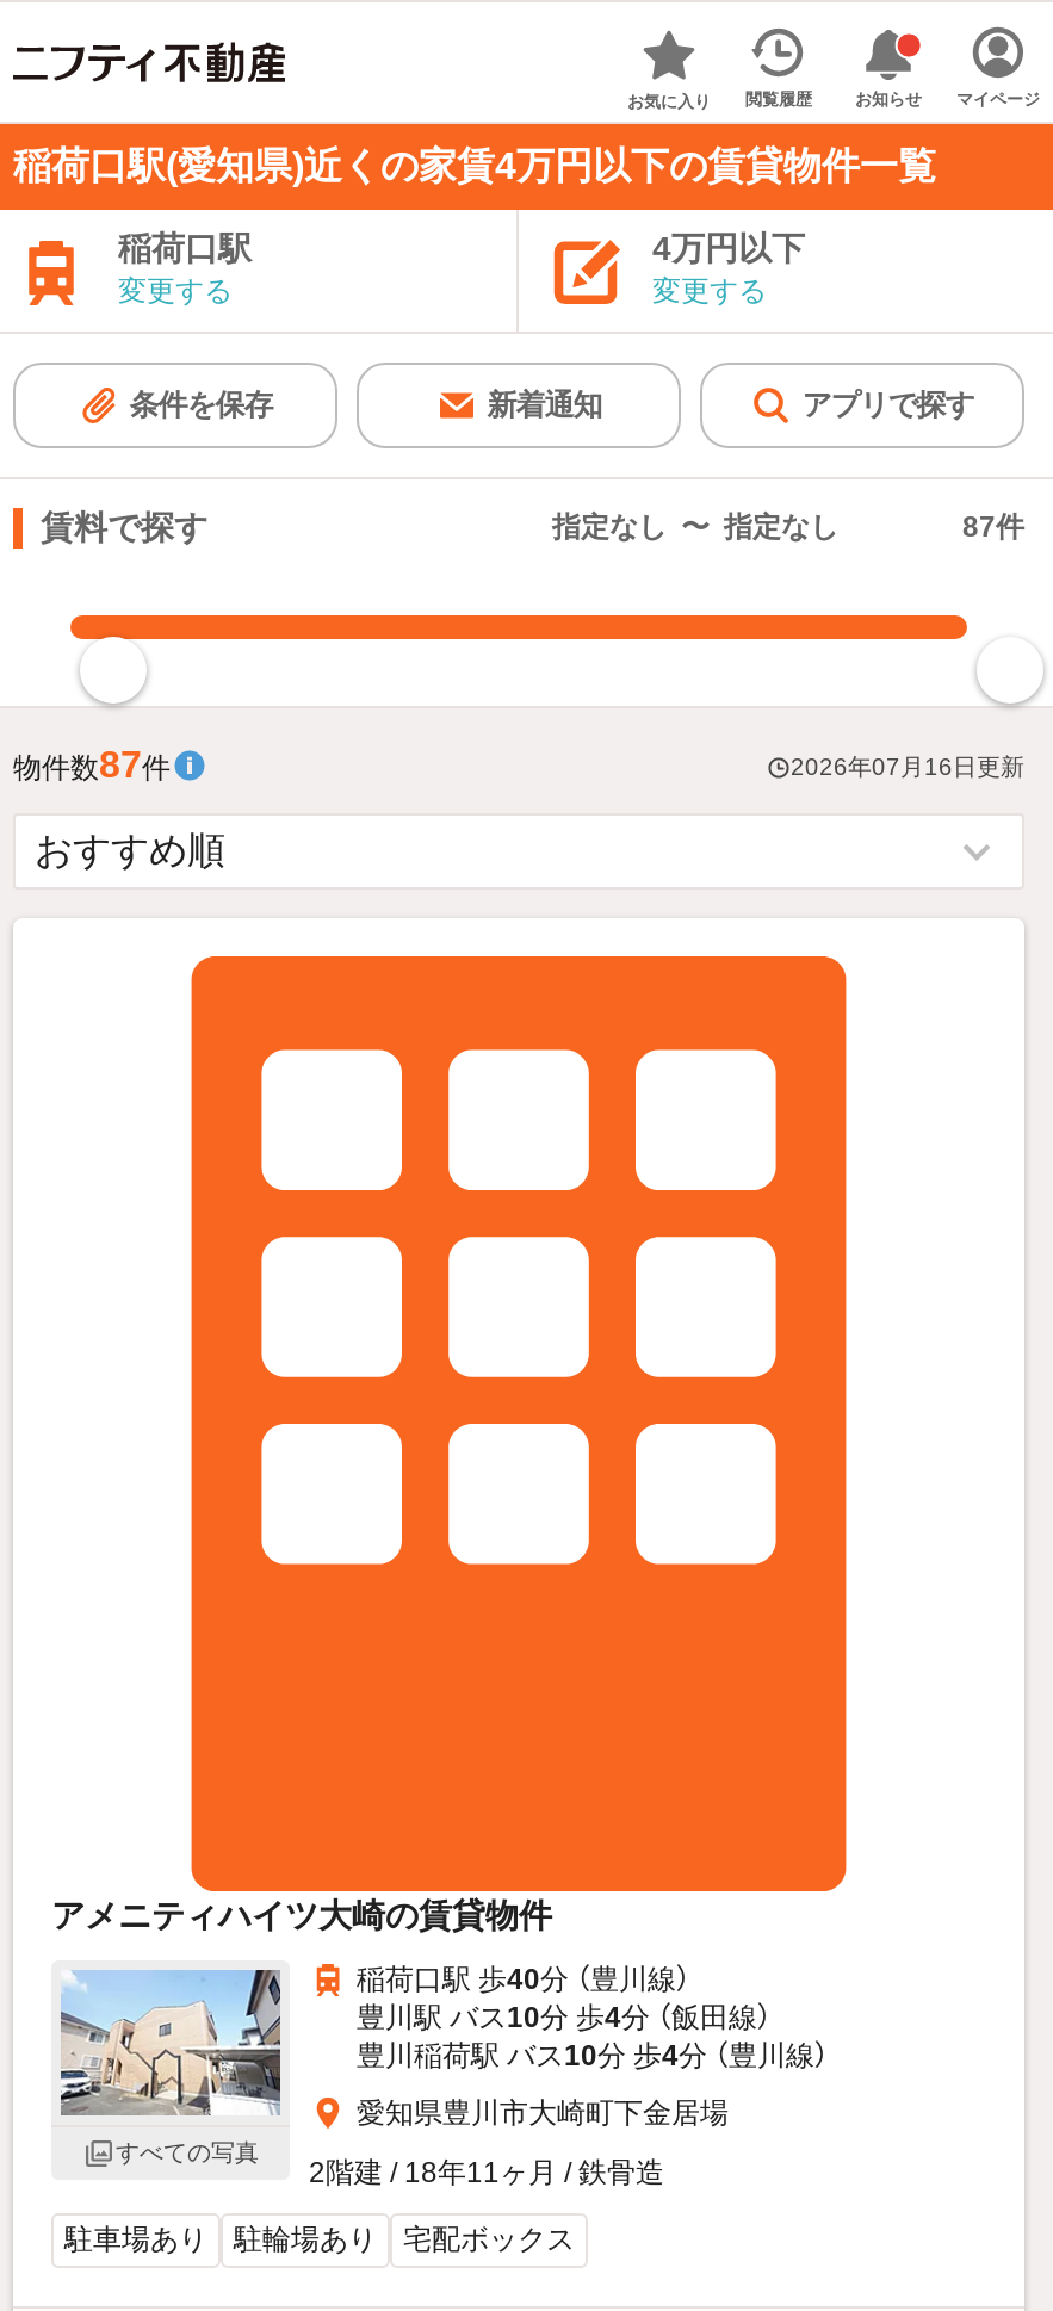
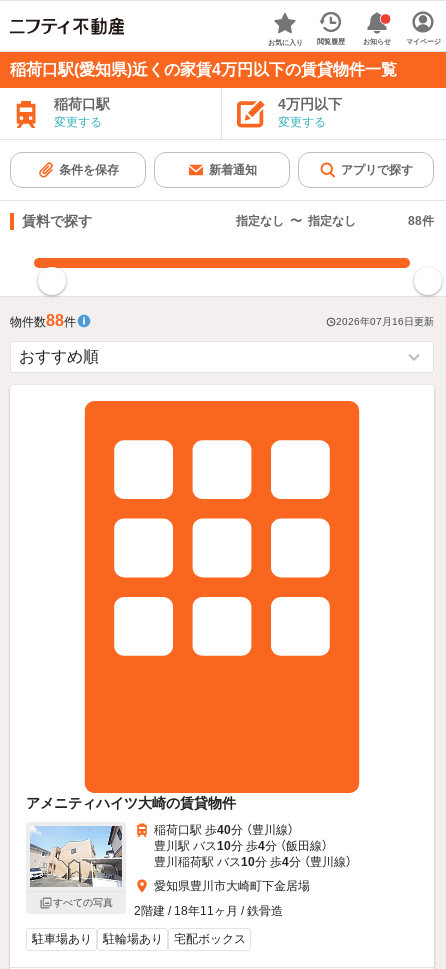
[962,510,1024,544] 87件 -> [408,214,434,228] 88件
[13,744,171,785] 物件数87件 -> [10,312,76,329] 物件数88件

